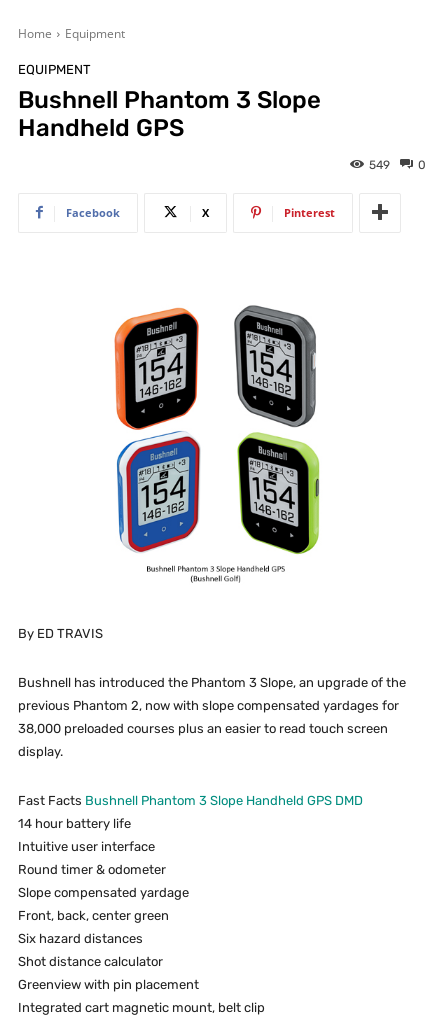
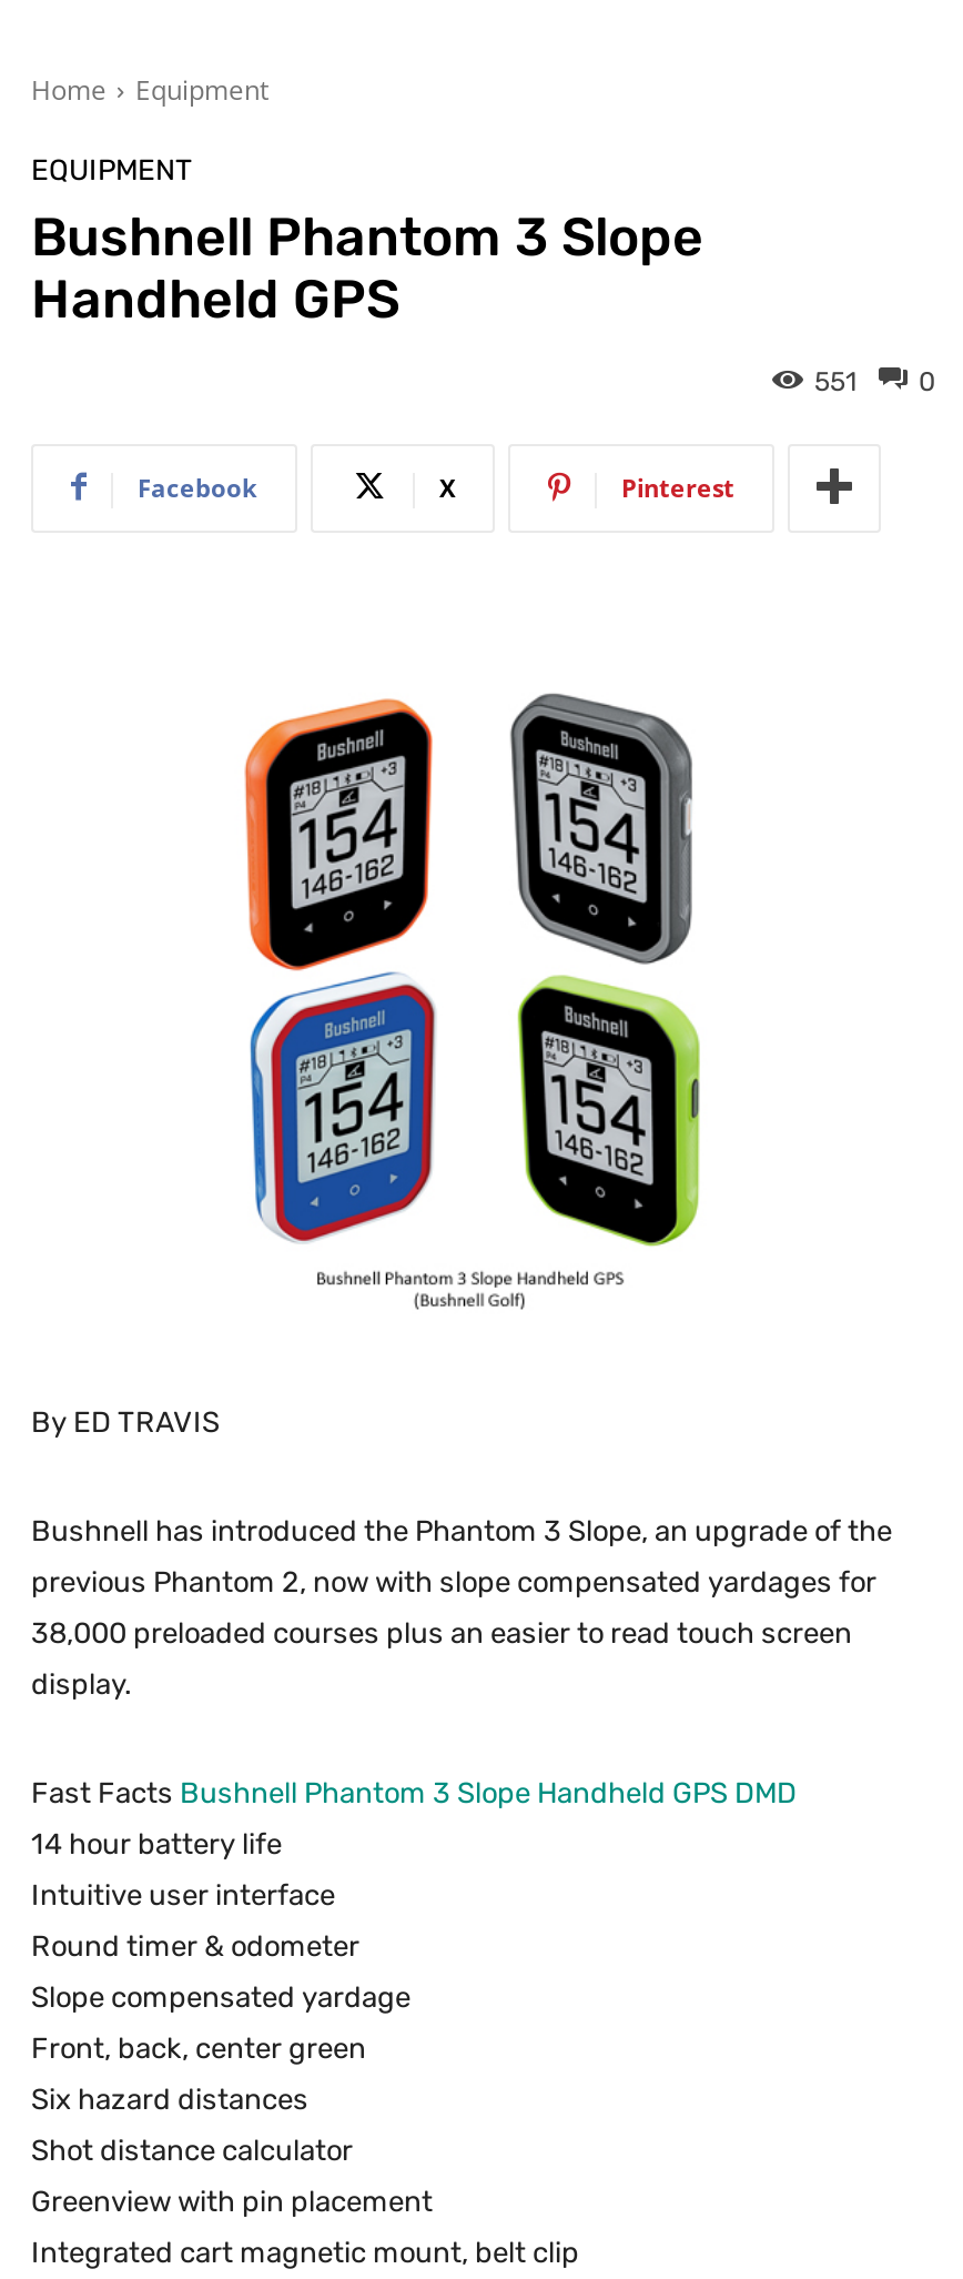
[369,158,426,172] 549 0 -> [814,366,936,397] 551 0

